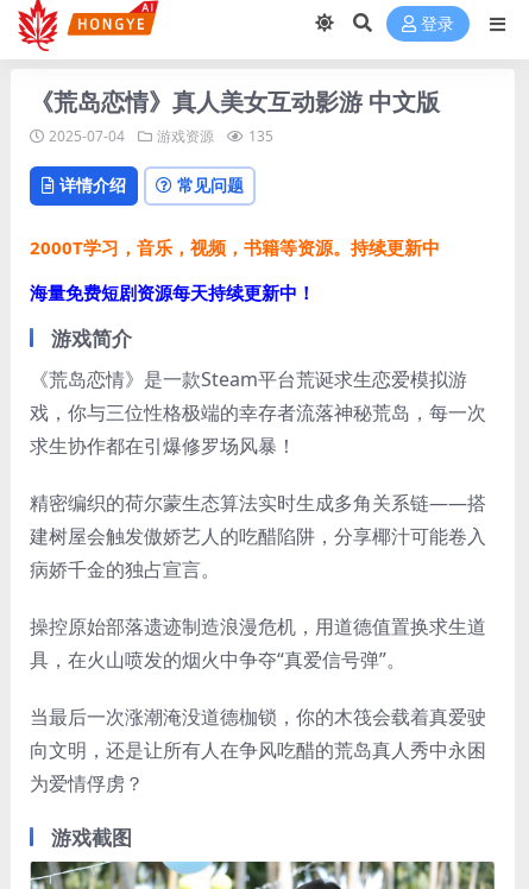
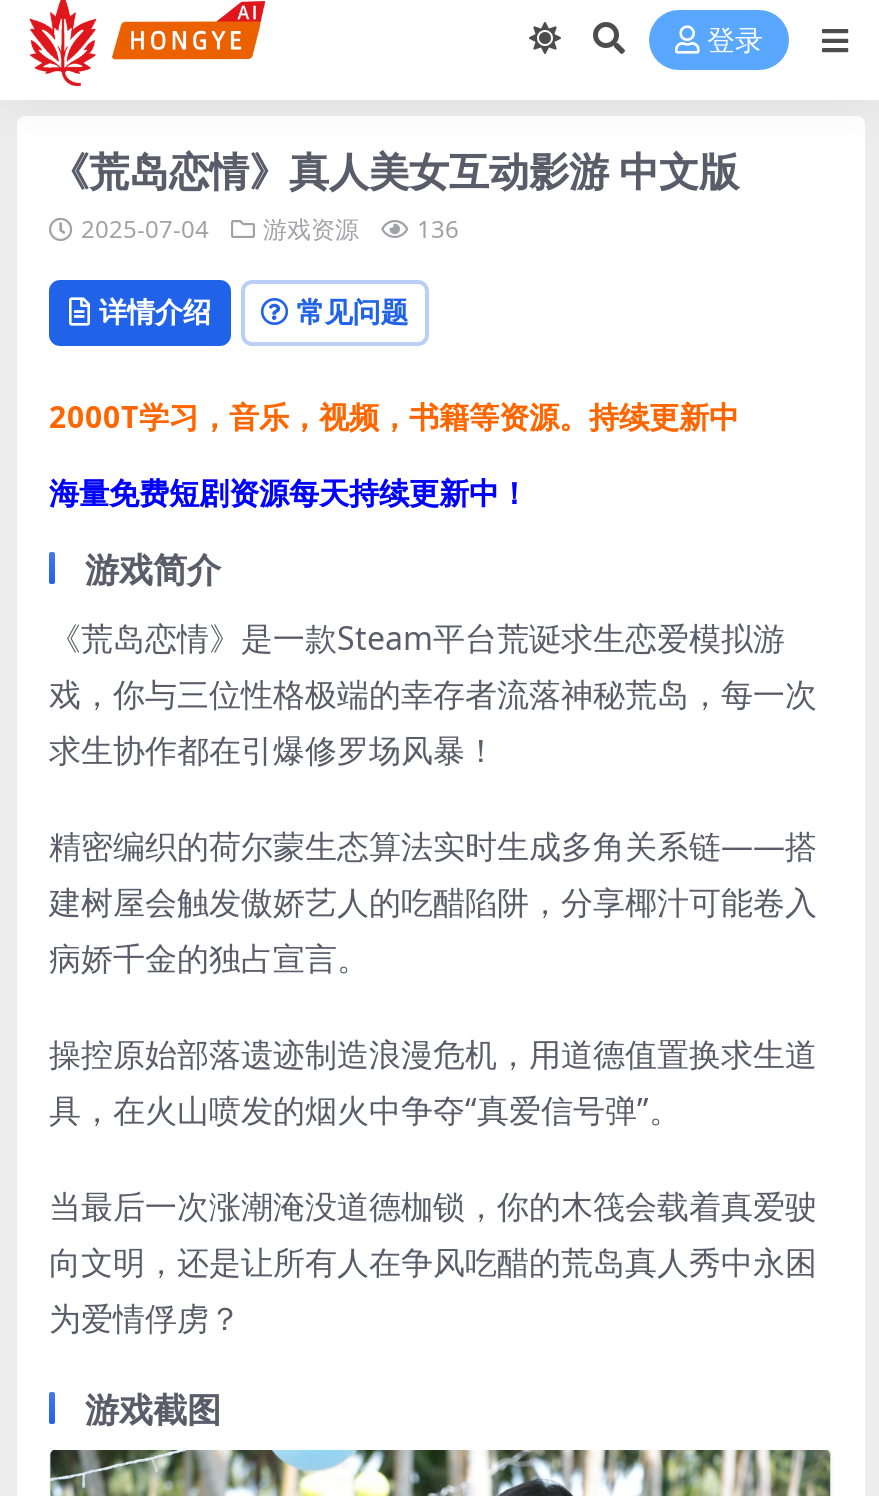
[49,126,273,146] 2025-07-04 游戏资源 135 -> [81,212,459,246] 2025-07-04 游戏资源 136

